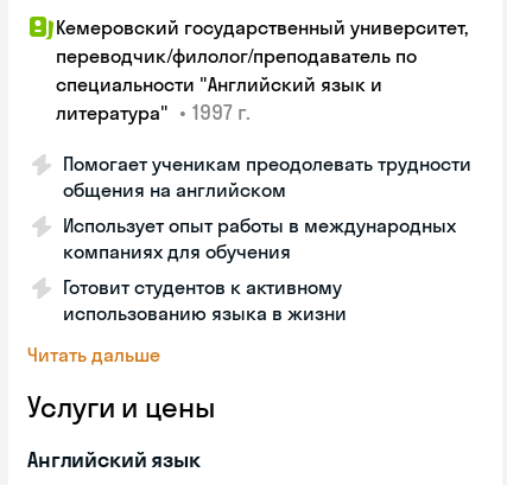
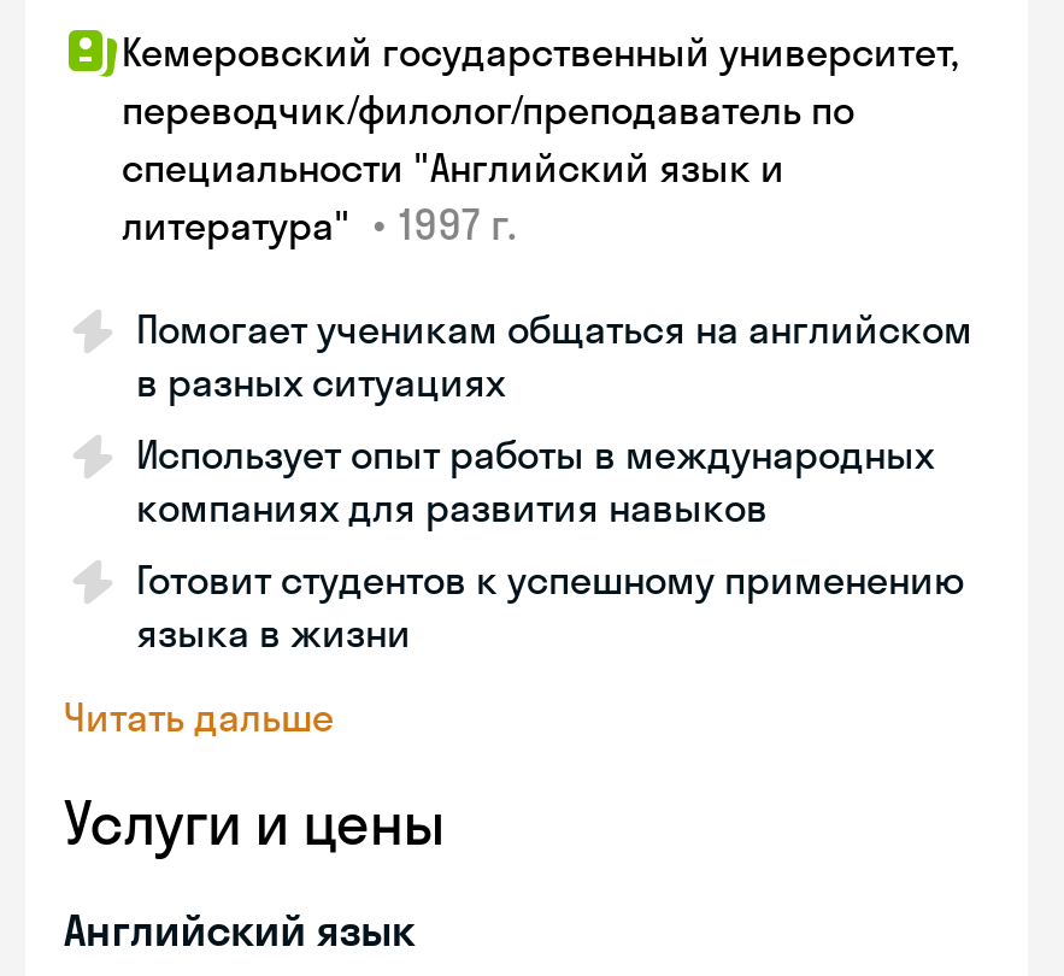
[63,152,471,202] Помогает ученикам преодолевать трудности | общения на английском -> [136,305,972,406] Помогает ученикам общаться на английском | в разных ситуациях
[63,240,291,263] компаниях для обучения -> [136,483,768,531] компаниях для развития навыков
[63,275,347,325] Готовит студентов к активному | использованию языка в жизни -> [136,555,965,657] Готовит студентов к успешному применению | языка в жизни

